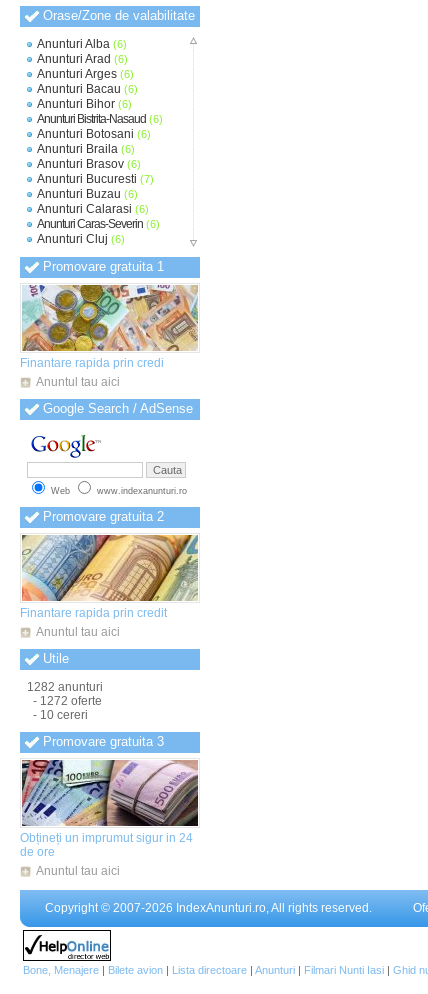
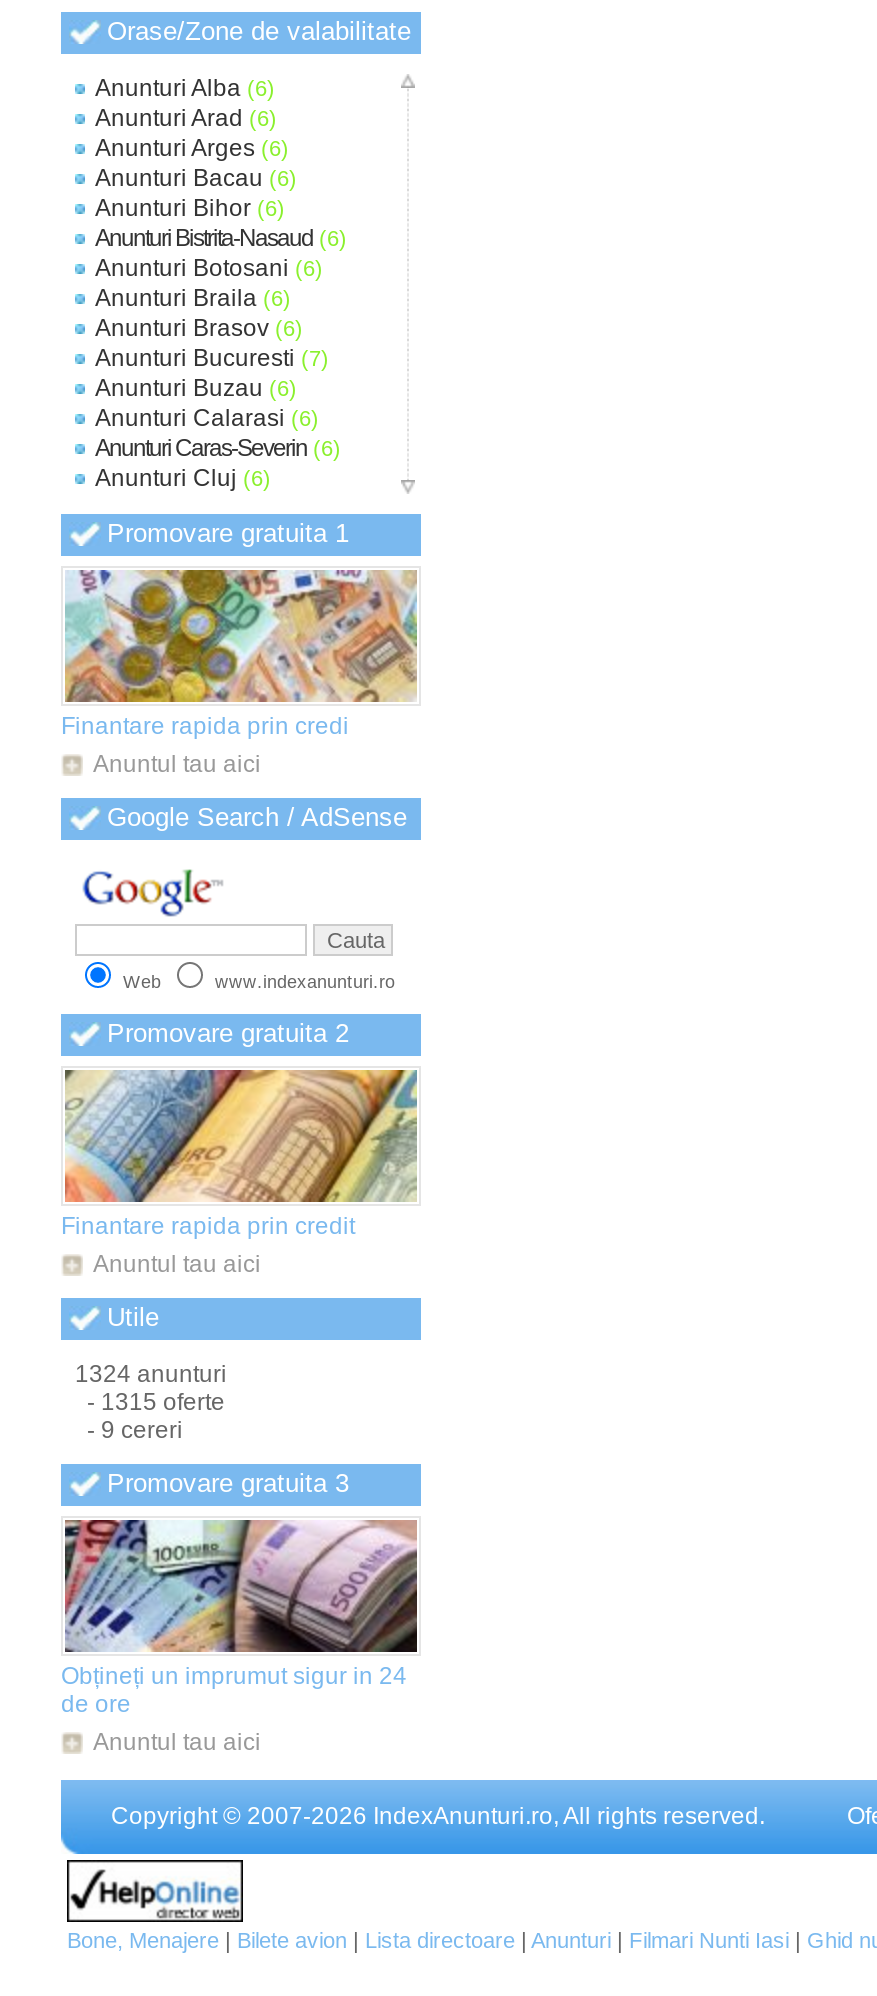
[27,680,103,694] 1282 anunturi -> [75,1360,227,1388] 1324 anunturi
[27,694,102,708] - 1272 oferte -> [75,1388,225,1416] - 1315 oferte
[27,708,88,722] - 10 cereri -> [75,1416,183,1444] - 9 cereri

